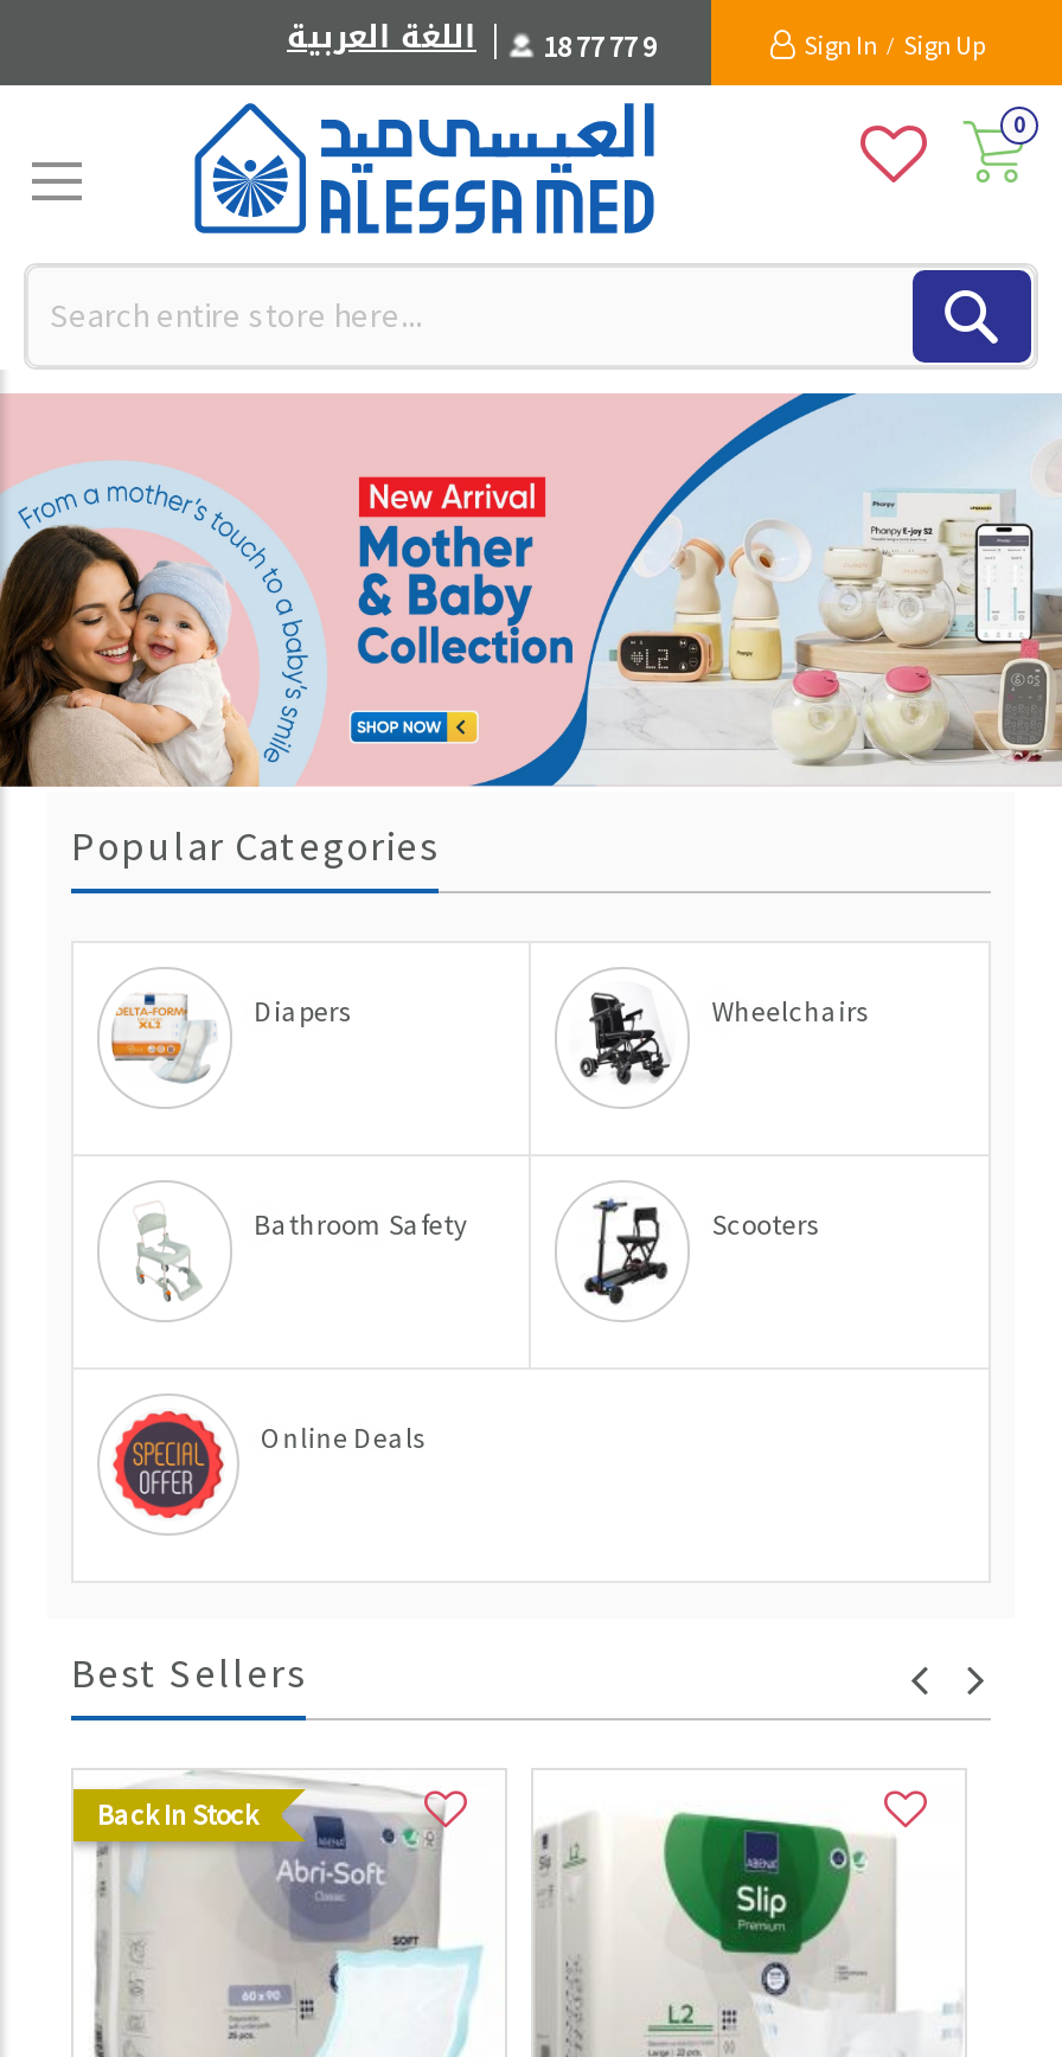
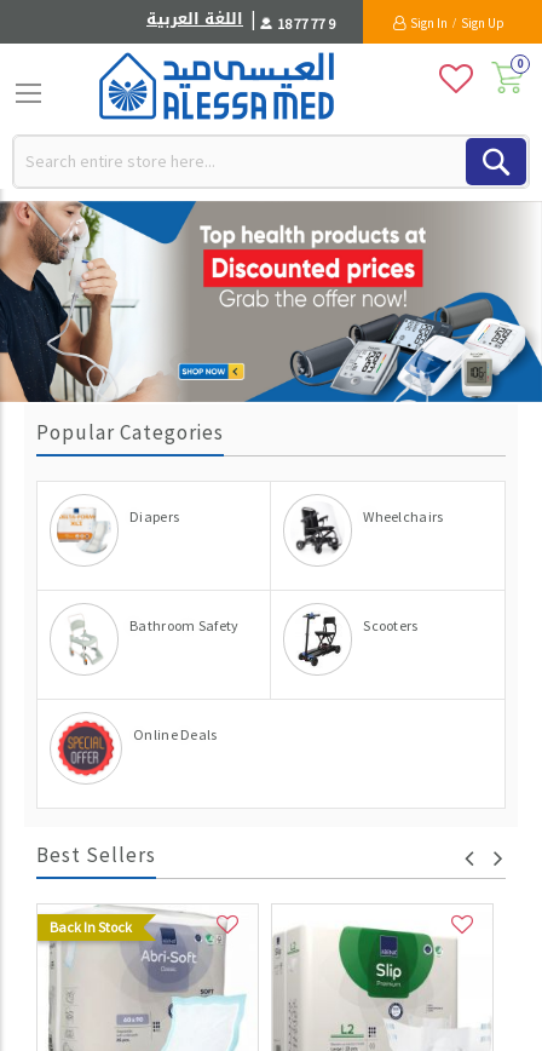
[7,391,1055,789] [image] -> [4,200,538,403] [image]

